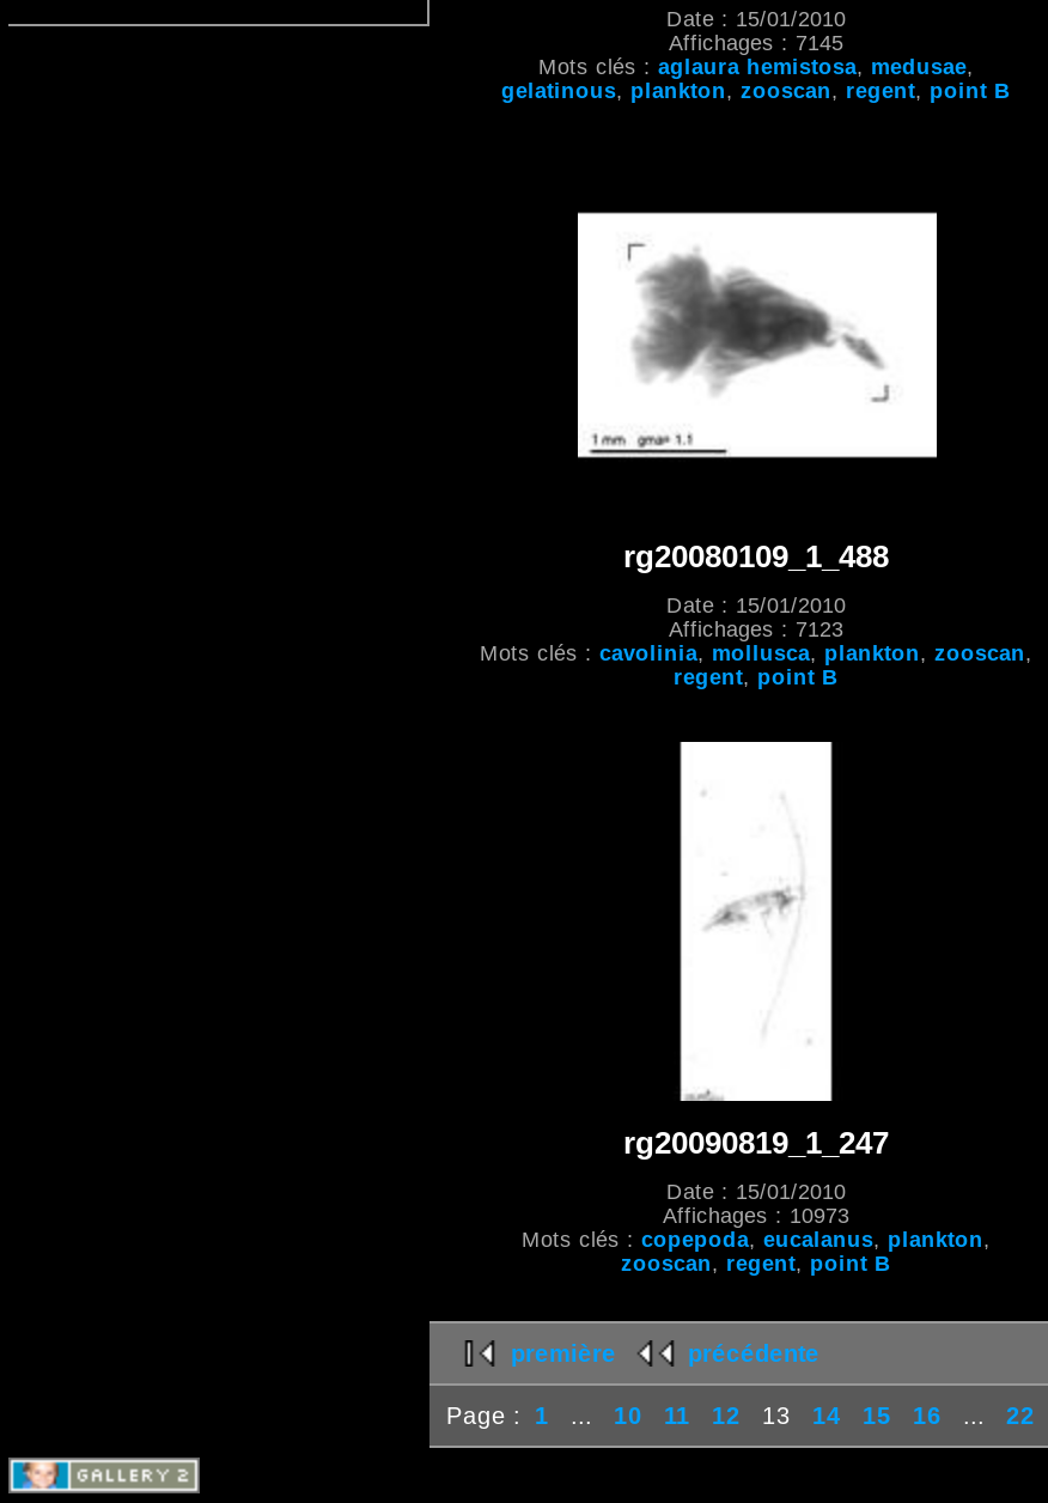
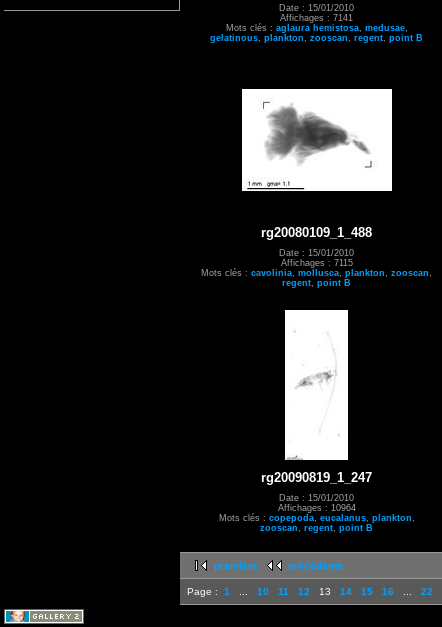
[669,30,843,54] Affichages : 7145 -> [280,13,353,23] Affichages : 7141
[669,617,843,641] Affichages : 7123 -> [280,258,352,268] Affichages : 7115
[663,1203,849,1227] Affichages : 10973 -> [277,503,355,513] Affichages : 10964

